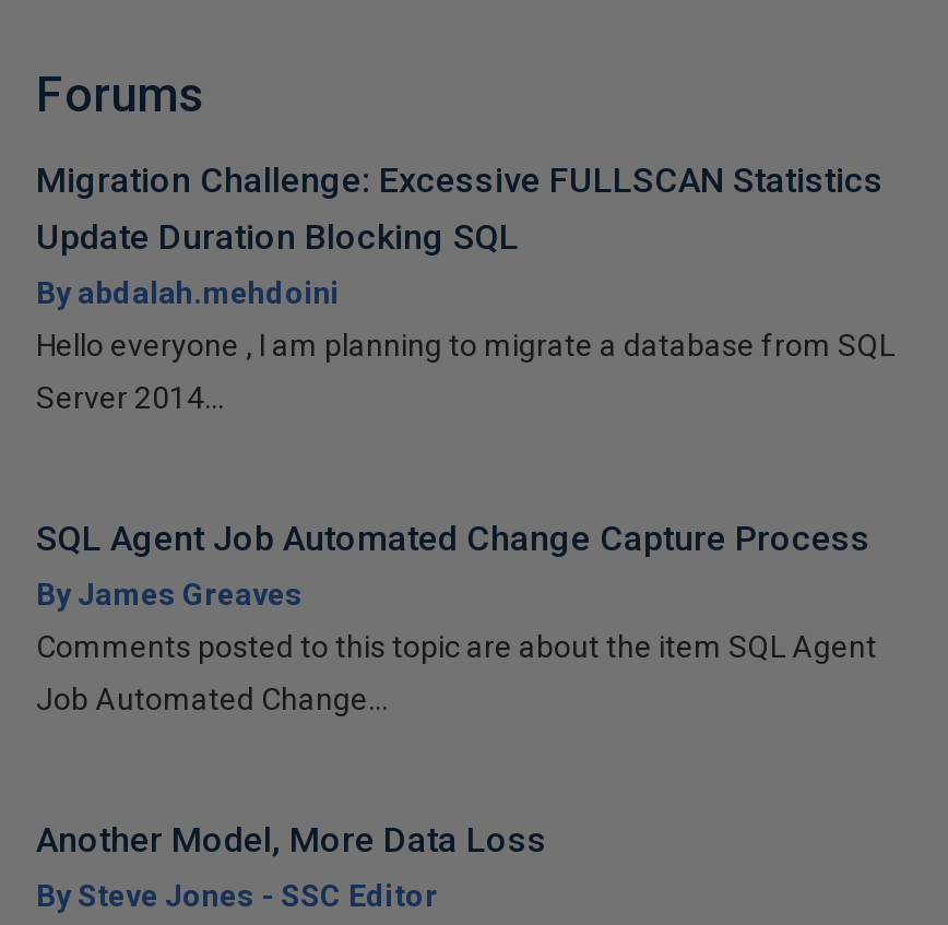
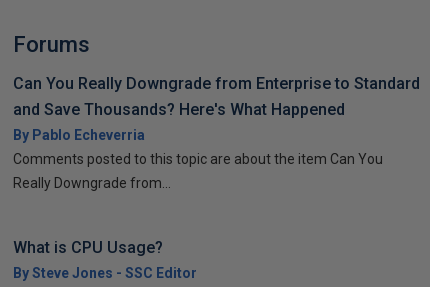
[36,159,894,861] Migration Challenge: Excessive FULLSCAN Statistics | Update Duration Blocking SQL | By abdalah.mehdoini | Hello everyone , I am planning to migrate a database from SQL | Server 2014... | SQL Agent Job Automated Change Capture Process | By James Greaves | Comments posted to this topic are about the item SQL Agent | Job Automated Change... | Another Model, More Data Loss -> [13,74,420,257] Can You Really Downgrade from Enterprise to Standard | and Save Thousands? Here's What Happened | By Pablo Echeverria | Comments posted to this topic are about the item Can You | Really Downgrade from... | What is CPU Usage?

